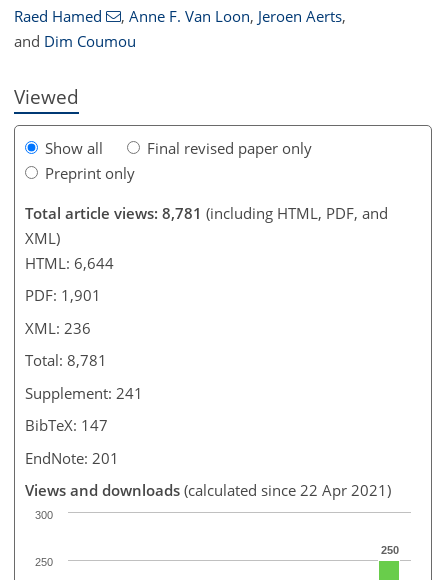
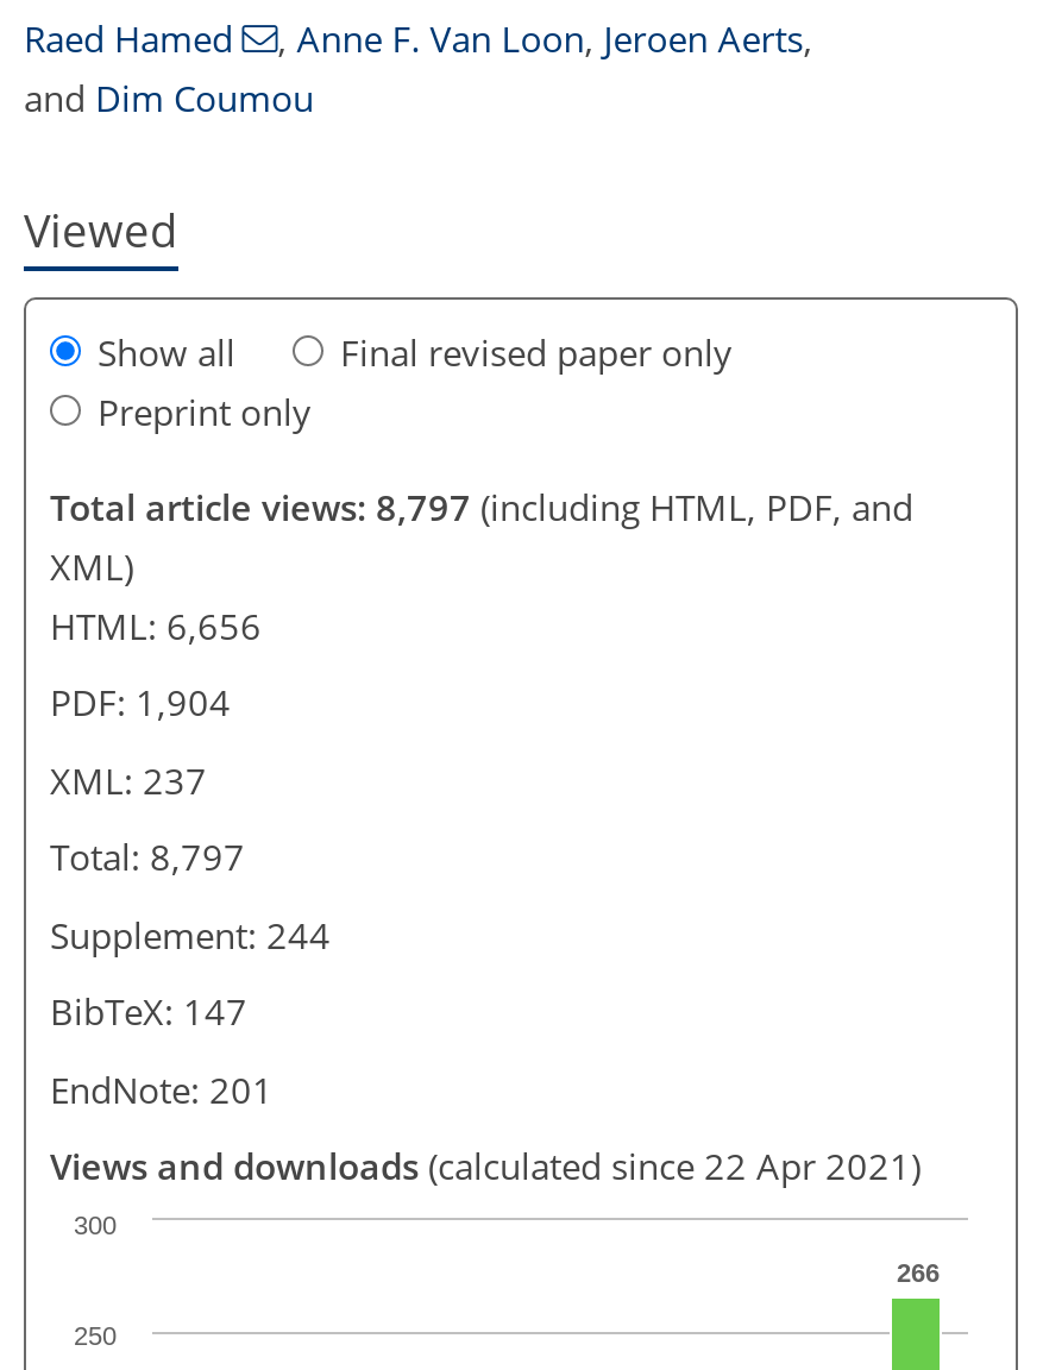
[25,203,388,223] Total article views: 8,781 (including HTML, PDF, and -> [50,482,913,530] Total article views: 8,797 (including HTML, PDF, and
[25,253,114,273] HTML: 6,644 -> [50,601,262,649] HTML: 6,656
[25,285,101,305] PDF: 1,901 -> [50,678,231,726] PDF: 1,904
[25,318,91,338] XML: 236 -> [50,756,207,803] XML: 237
[25,350,107,370] Total: 8,781 -> [50,833,245,881] Total: 8,797
[25,383,143,403] Supplement: 241 -> [50,910,331,958] Supplement: 244
[381,544,399,556] 250 -> [897,1259,940,1289] 266

